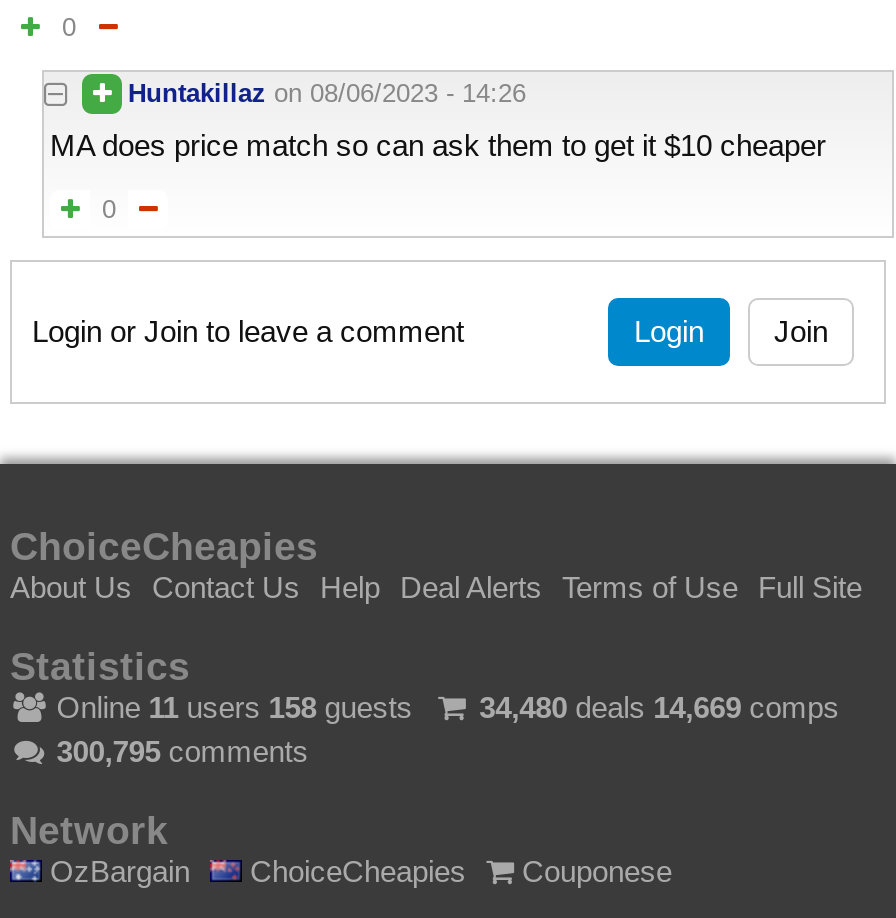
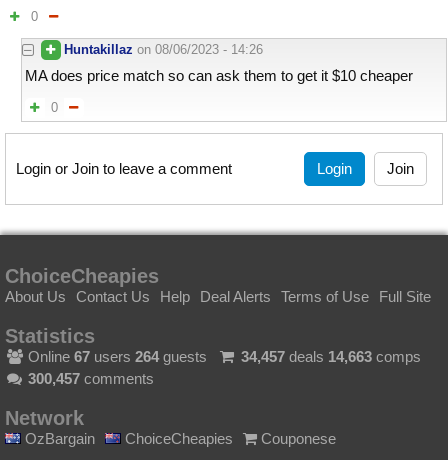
[49,689,413,723] Online 11 users 158 guests -> [24,347,207,364] Online 67 users 264 guests
[479,689,839,723] 34,480 deals 14,669 comps -> [241,347,421,364] 34,457 deals 14,663 comps
[57,733,309,767] 300,795 comments -> [28,369,154,386] 300,457 comments

